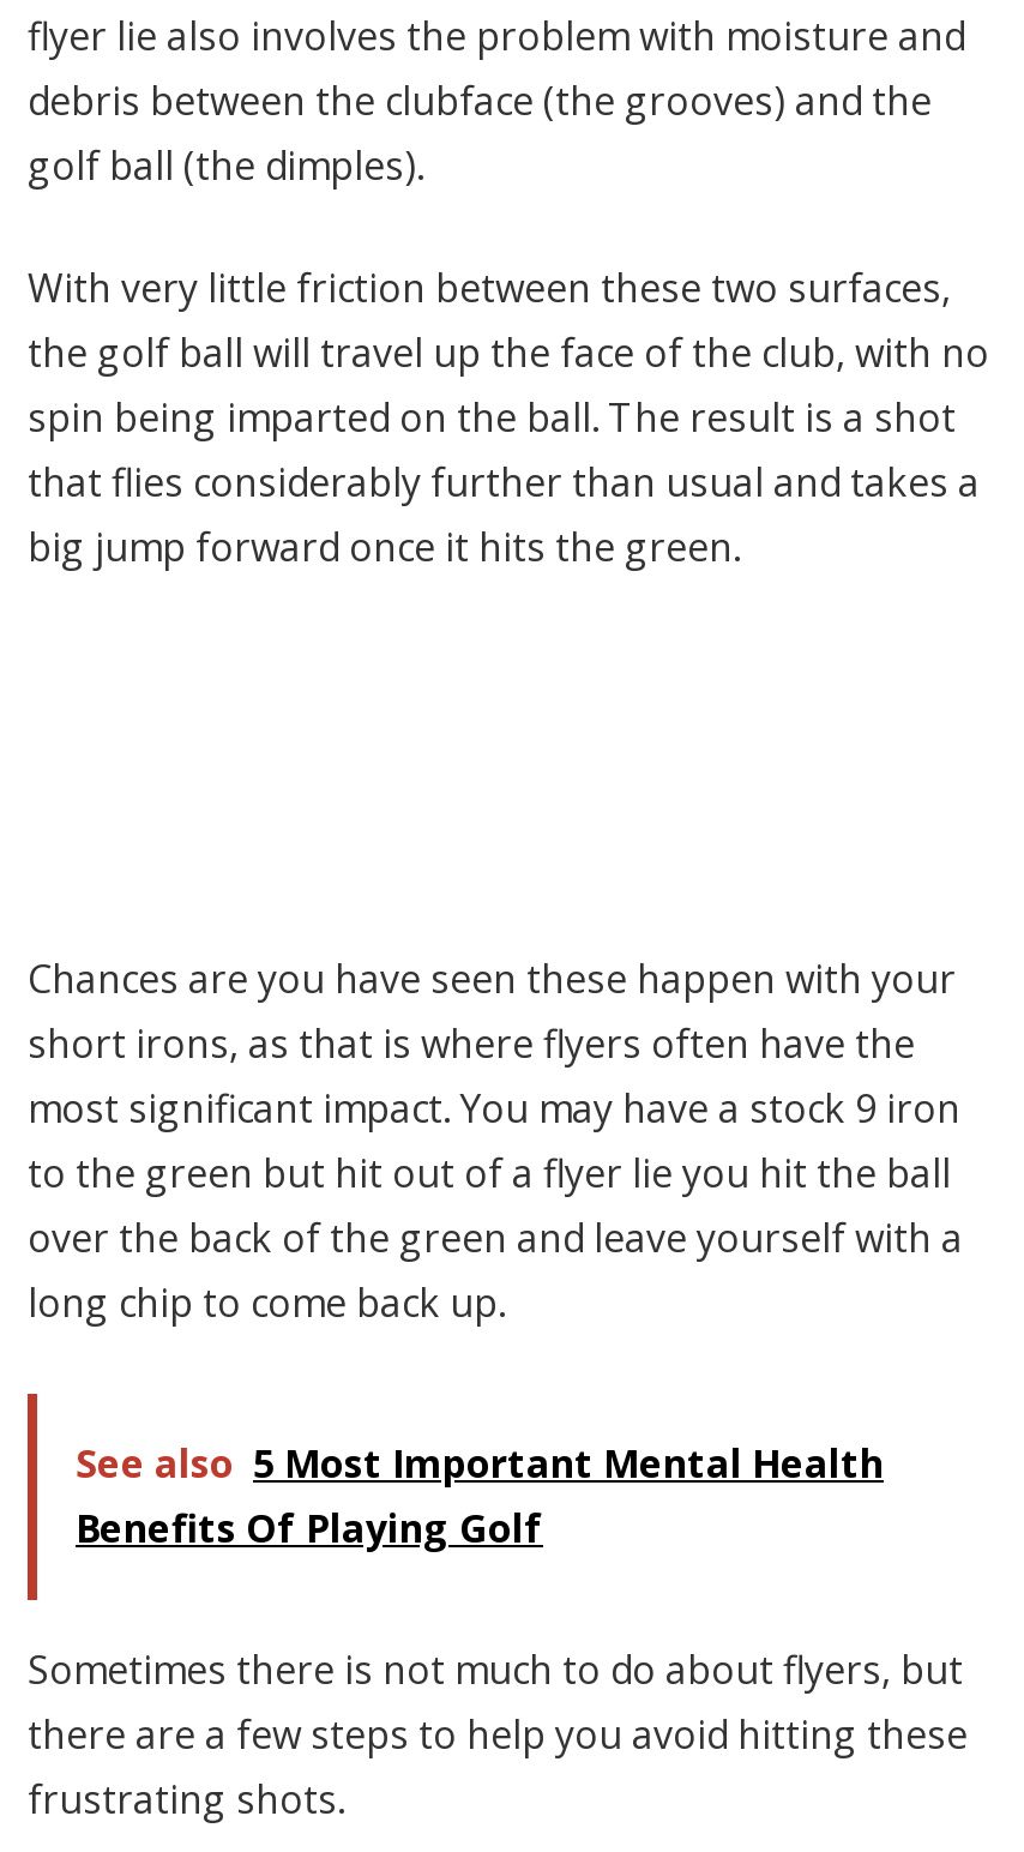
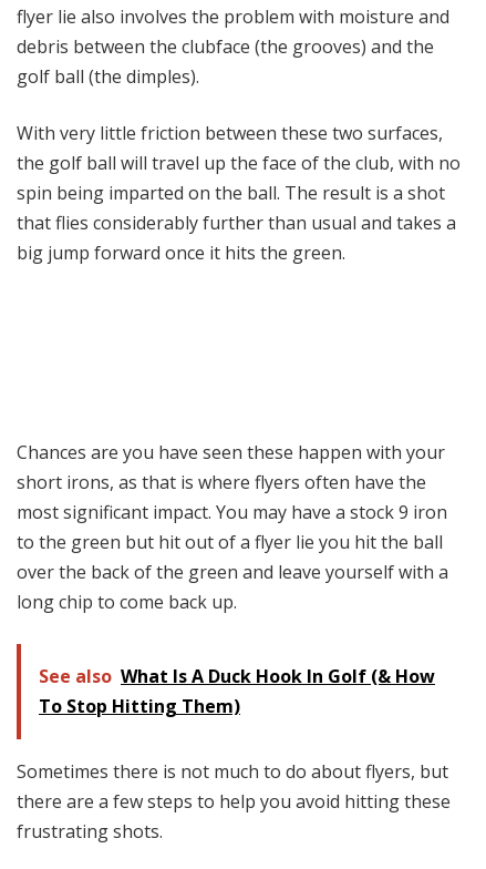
[76,1438,884,1555] See also 5 Most Important Mental Health | Benefits Of Playing Golf -> [39,664,435,719] See also What Is A Duck Hook In Golf (& How | To Stop Hitting Them)

